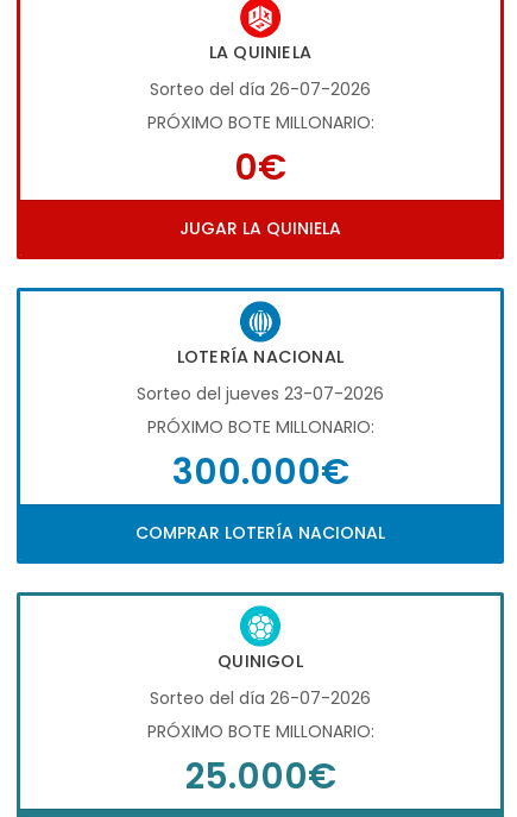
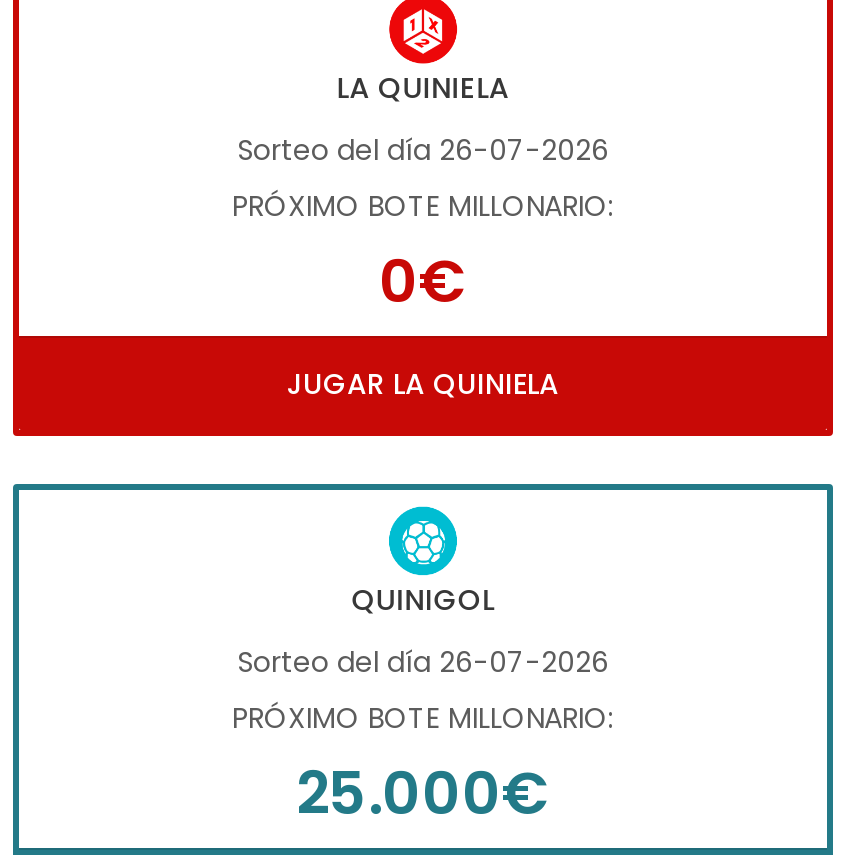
[17,288,504,565] [image] | LOTERÍA NACIONAL | Sorteo del jueves 23-07-2026 | PRÓXIMO BOTE MILLONARIO: | 300.000€ | COMPRAR LOTERÍA NACIONAL -> none

